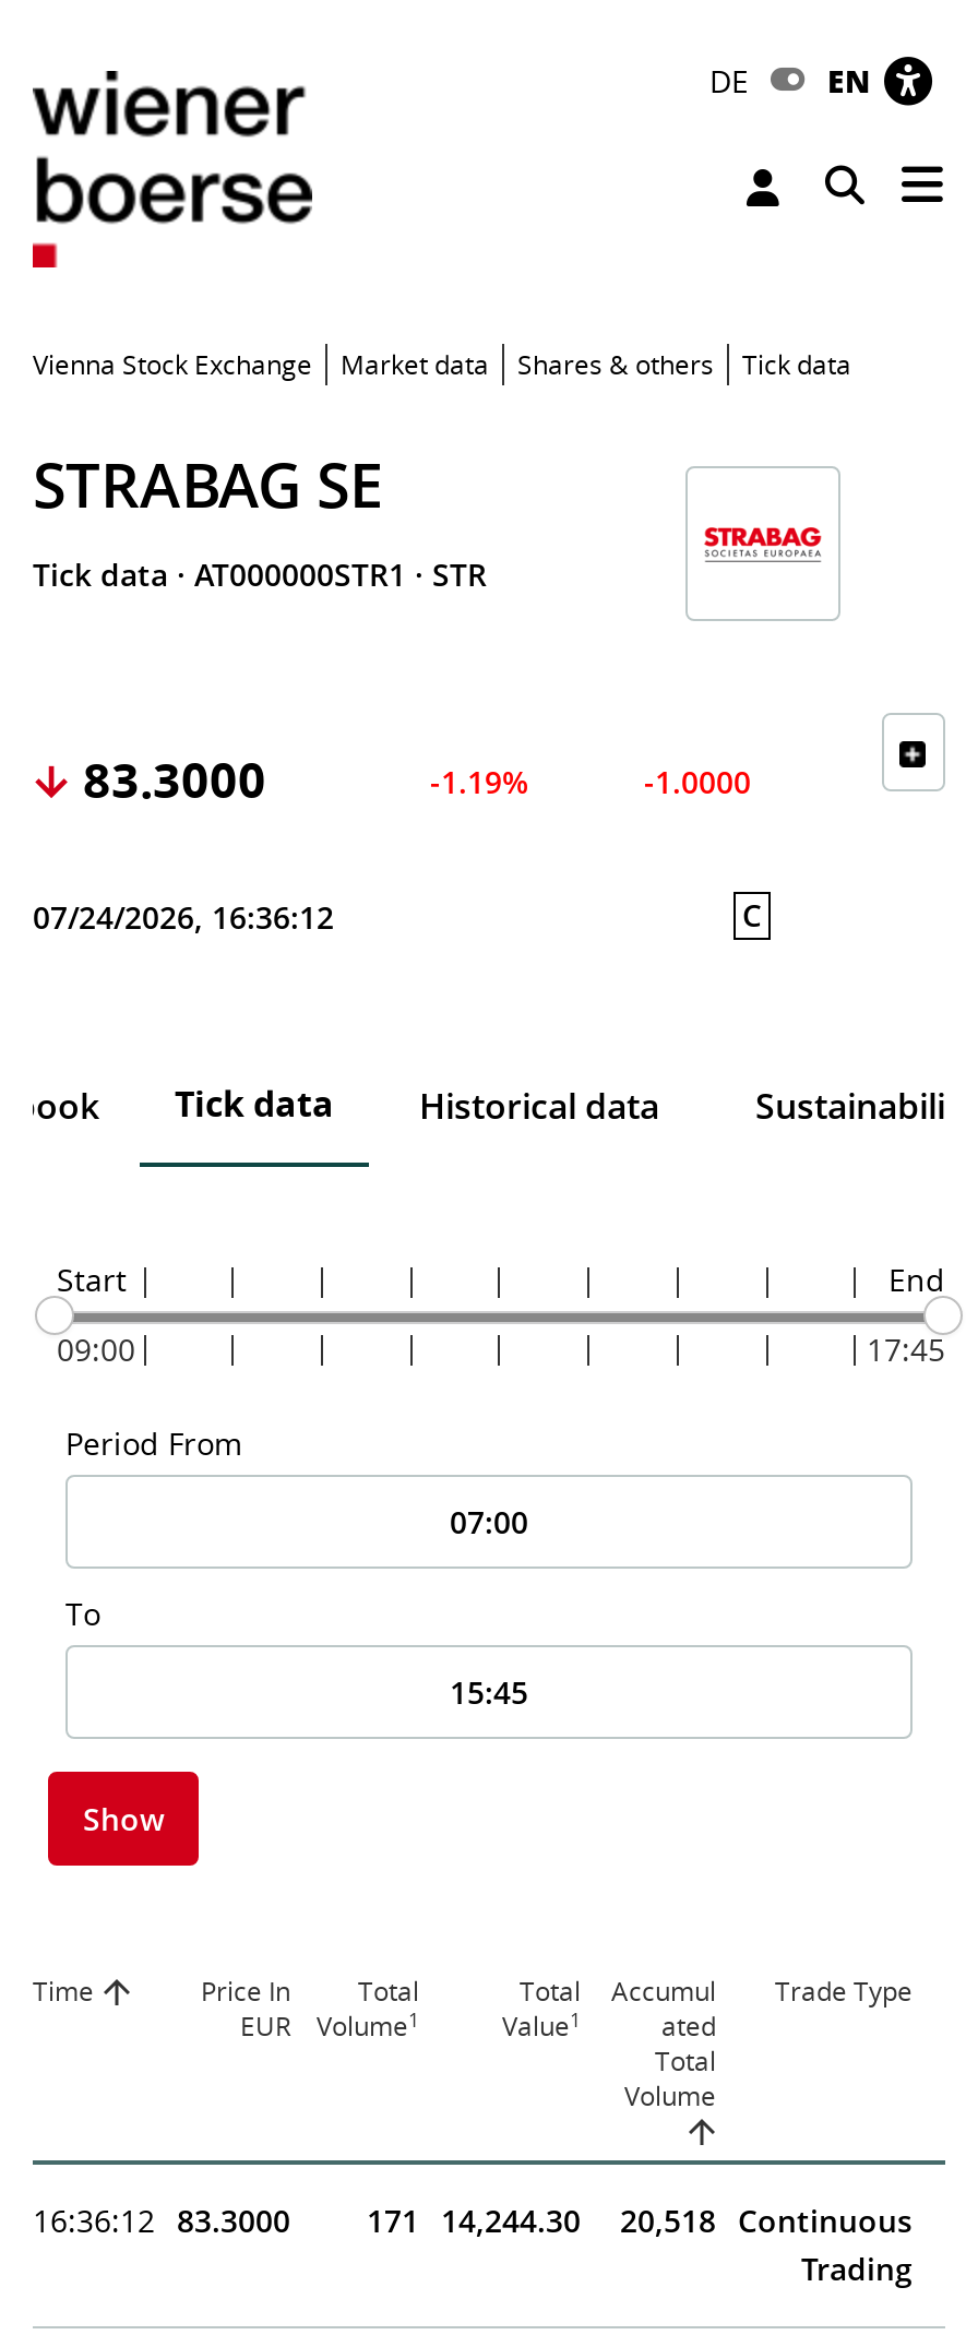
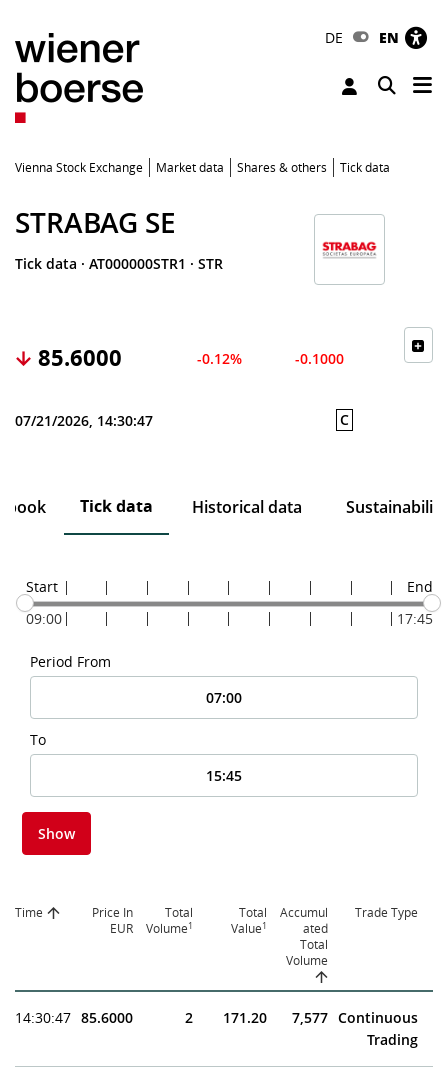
[83,746,266,811] 83.3000 -> [38,342,122,372] 85.6000
[430,761,528,802] -1.19% -> [197,349,242,368] -0.12%
[644,761,751,802] -1.0000 -> [295,349,344,368] -0.1000
[33,896,334,938] 07/24/2026, 16:36:12 -> [15,411,153,430] 07/21/2026, 14:30:47
[33,2200,913,2242] 16:36:12 83.3000 | 171 14,244.30 | 20,518 Continuous -> [15,1008,418,1027] 14:30:47 85.6000 | 2 | 171.20 | 7,577 Continuous

